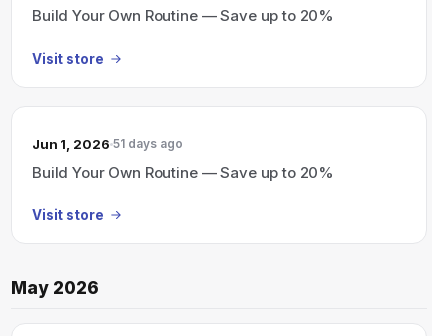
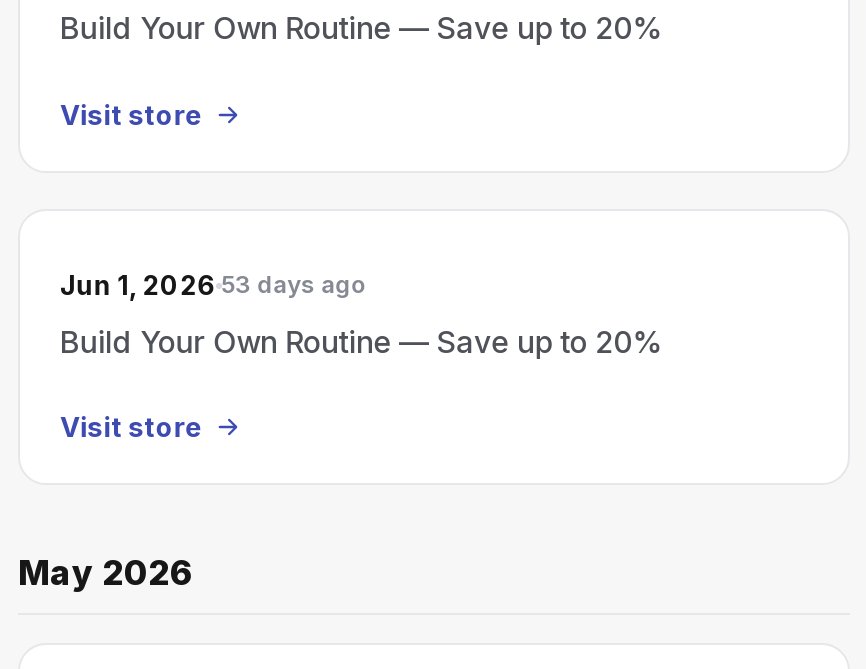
[32,135,183,151] Jun 1, 2026 51 days ago -> [60,268,367,300] Jun 1, 2026 53 days ago

